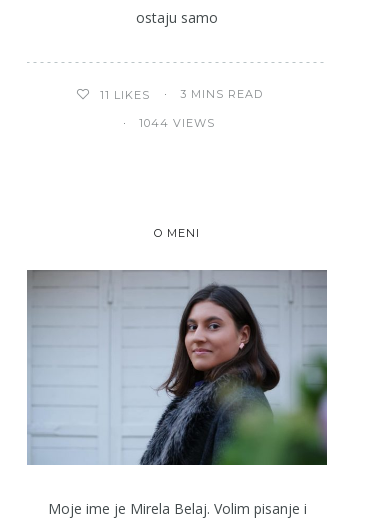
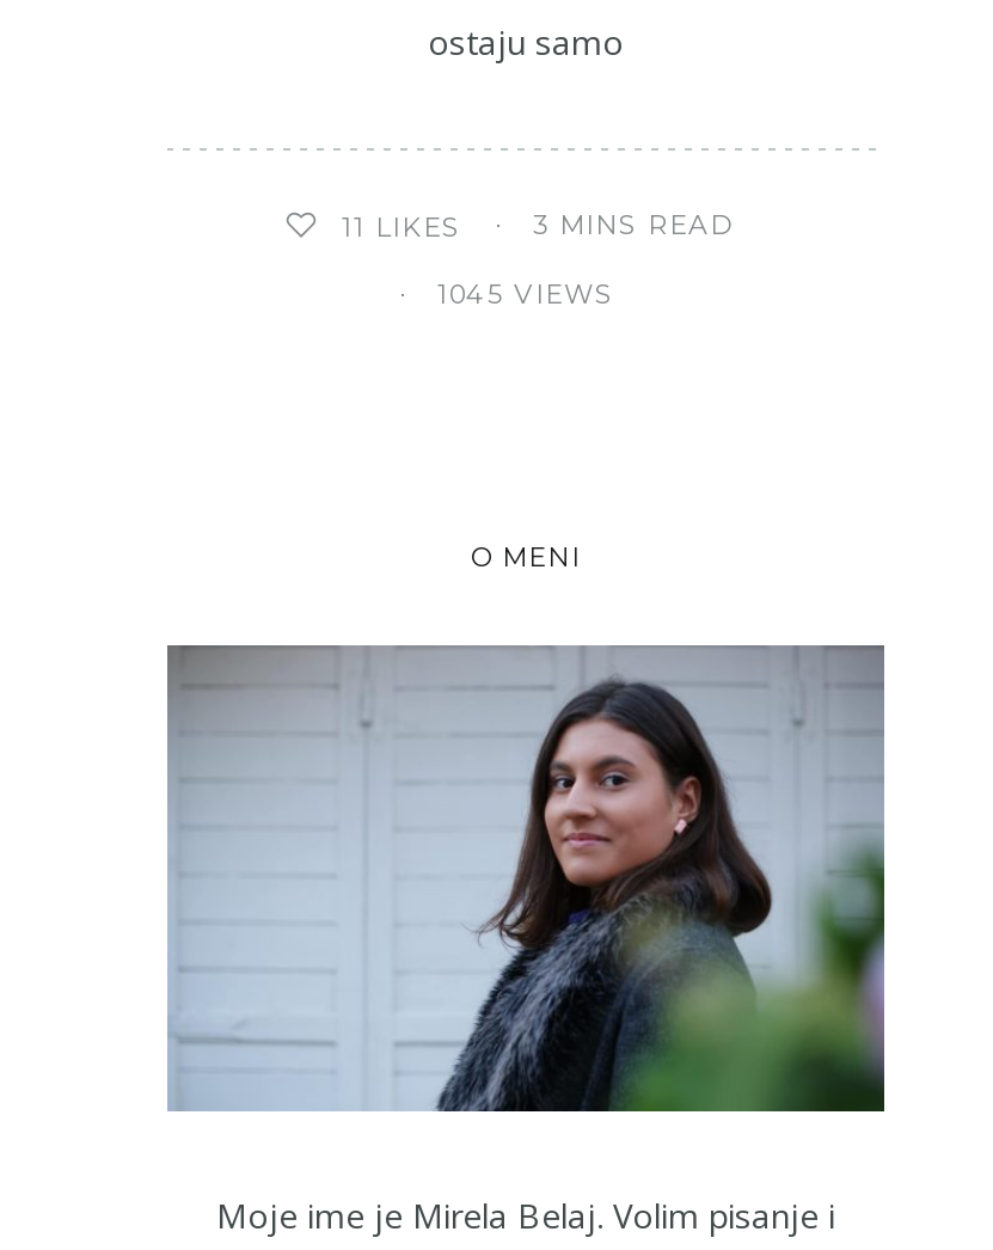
[139,115,215,129] 1044 VIEWS -> [437,276,614,310] 1045 VIEWS

